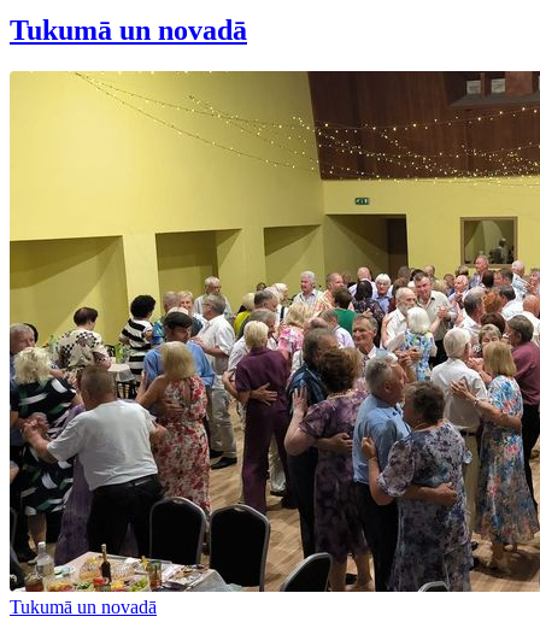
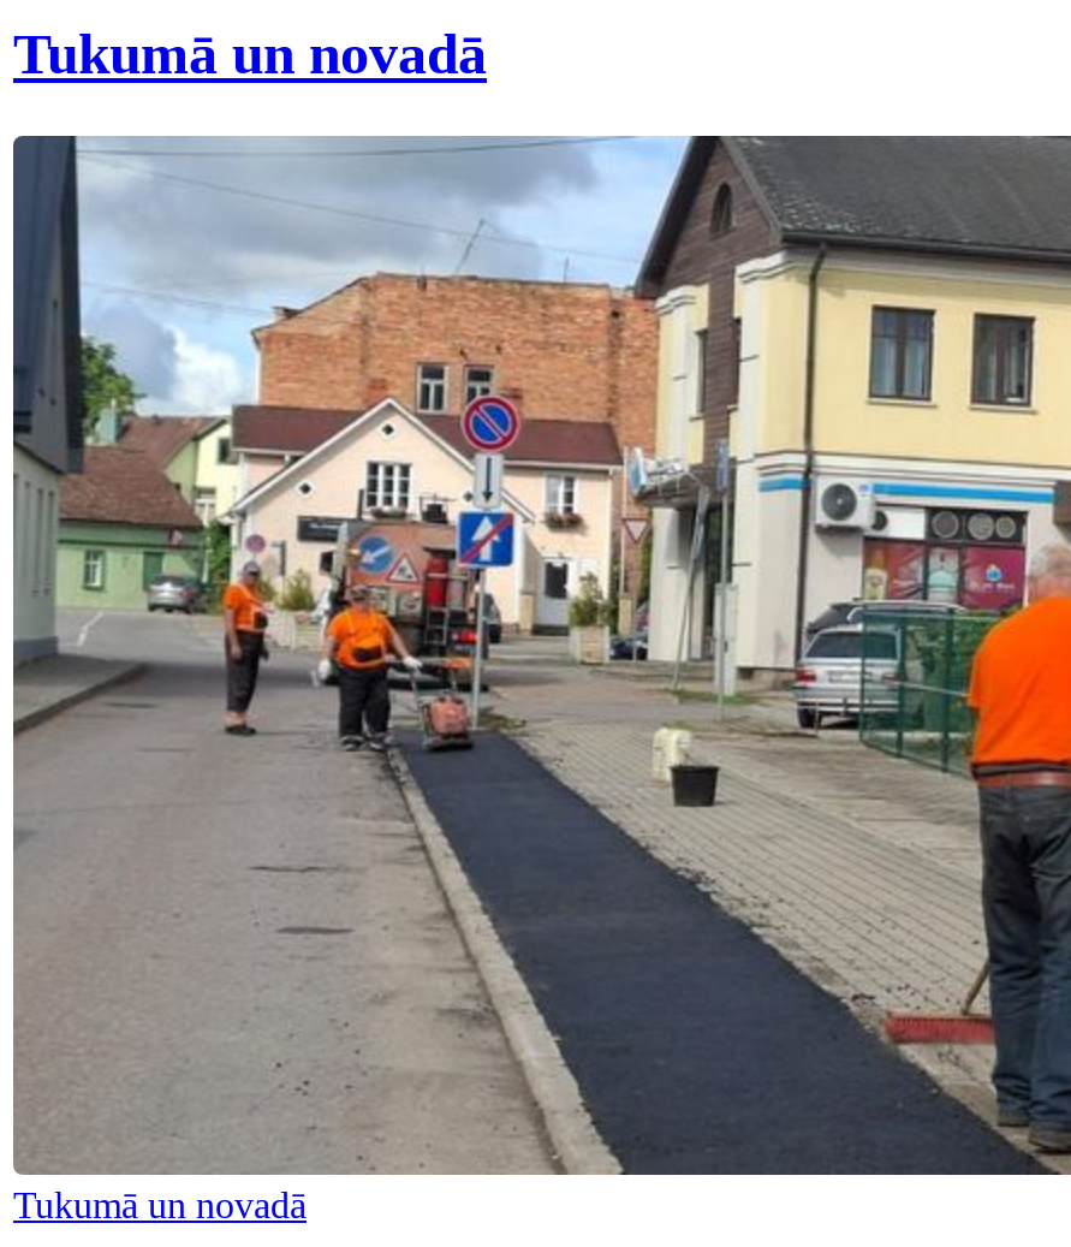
[8,70,536,593] [image] -> [11,133,1064,1177] [image]

